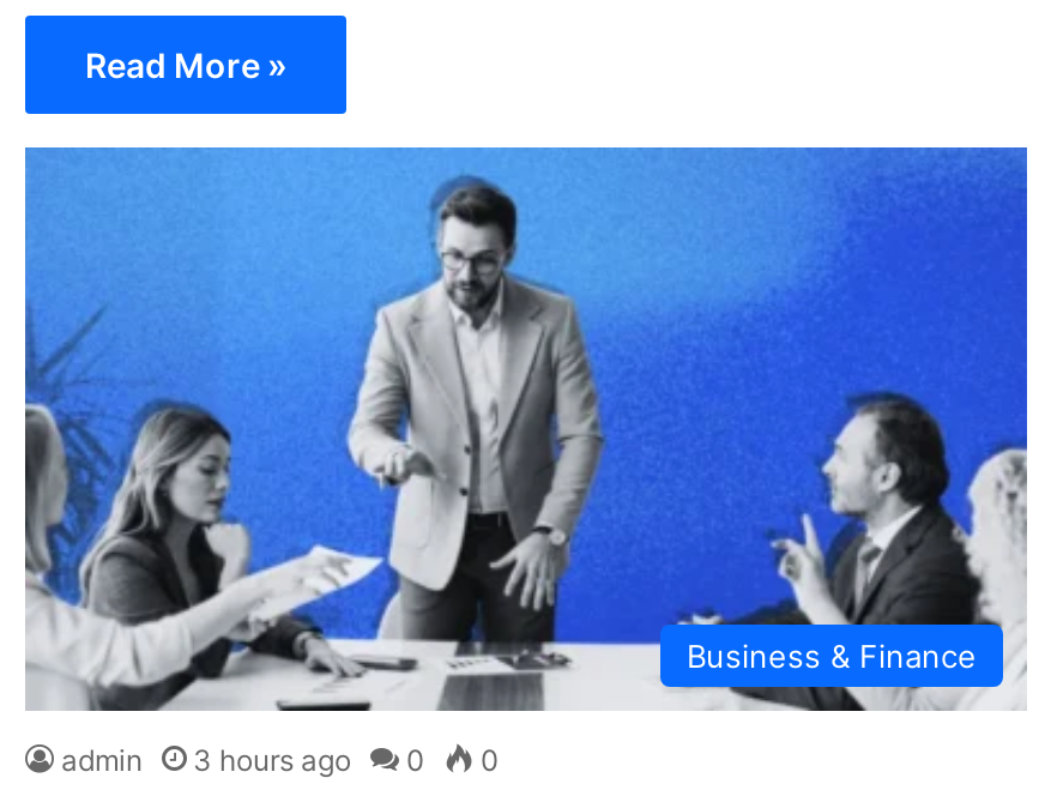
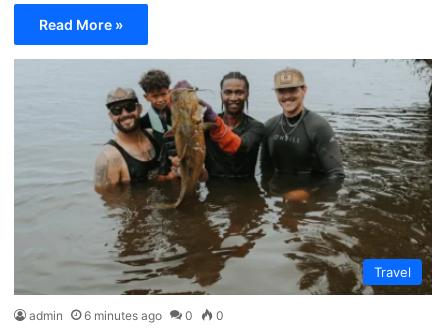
[23,145,1029,711] [image] | Business & Finance -> [14,58,433,296] [image] | Travel
[61,742,500,778] admin 3 hours ago 0 0 -> [29,308,224,323] admin 6 minutes ago 0 0

